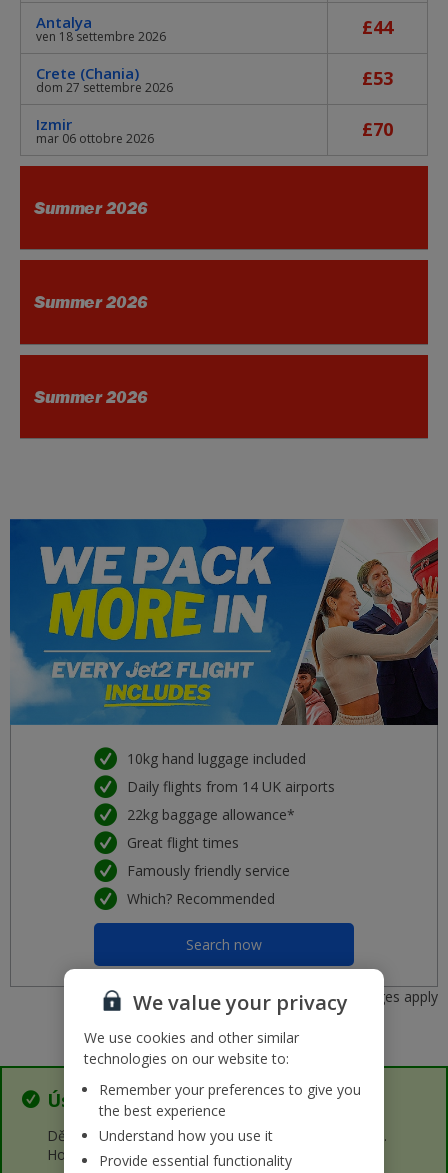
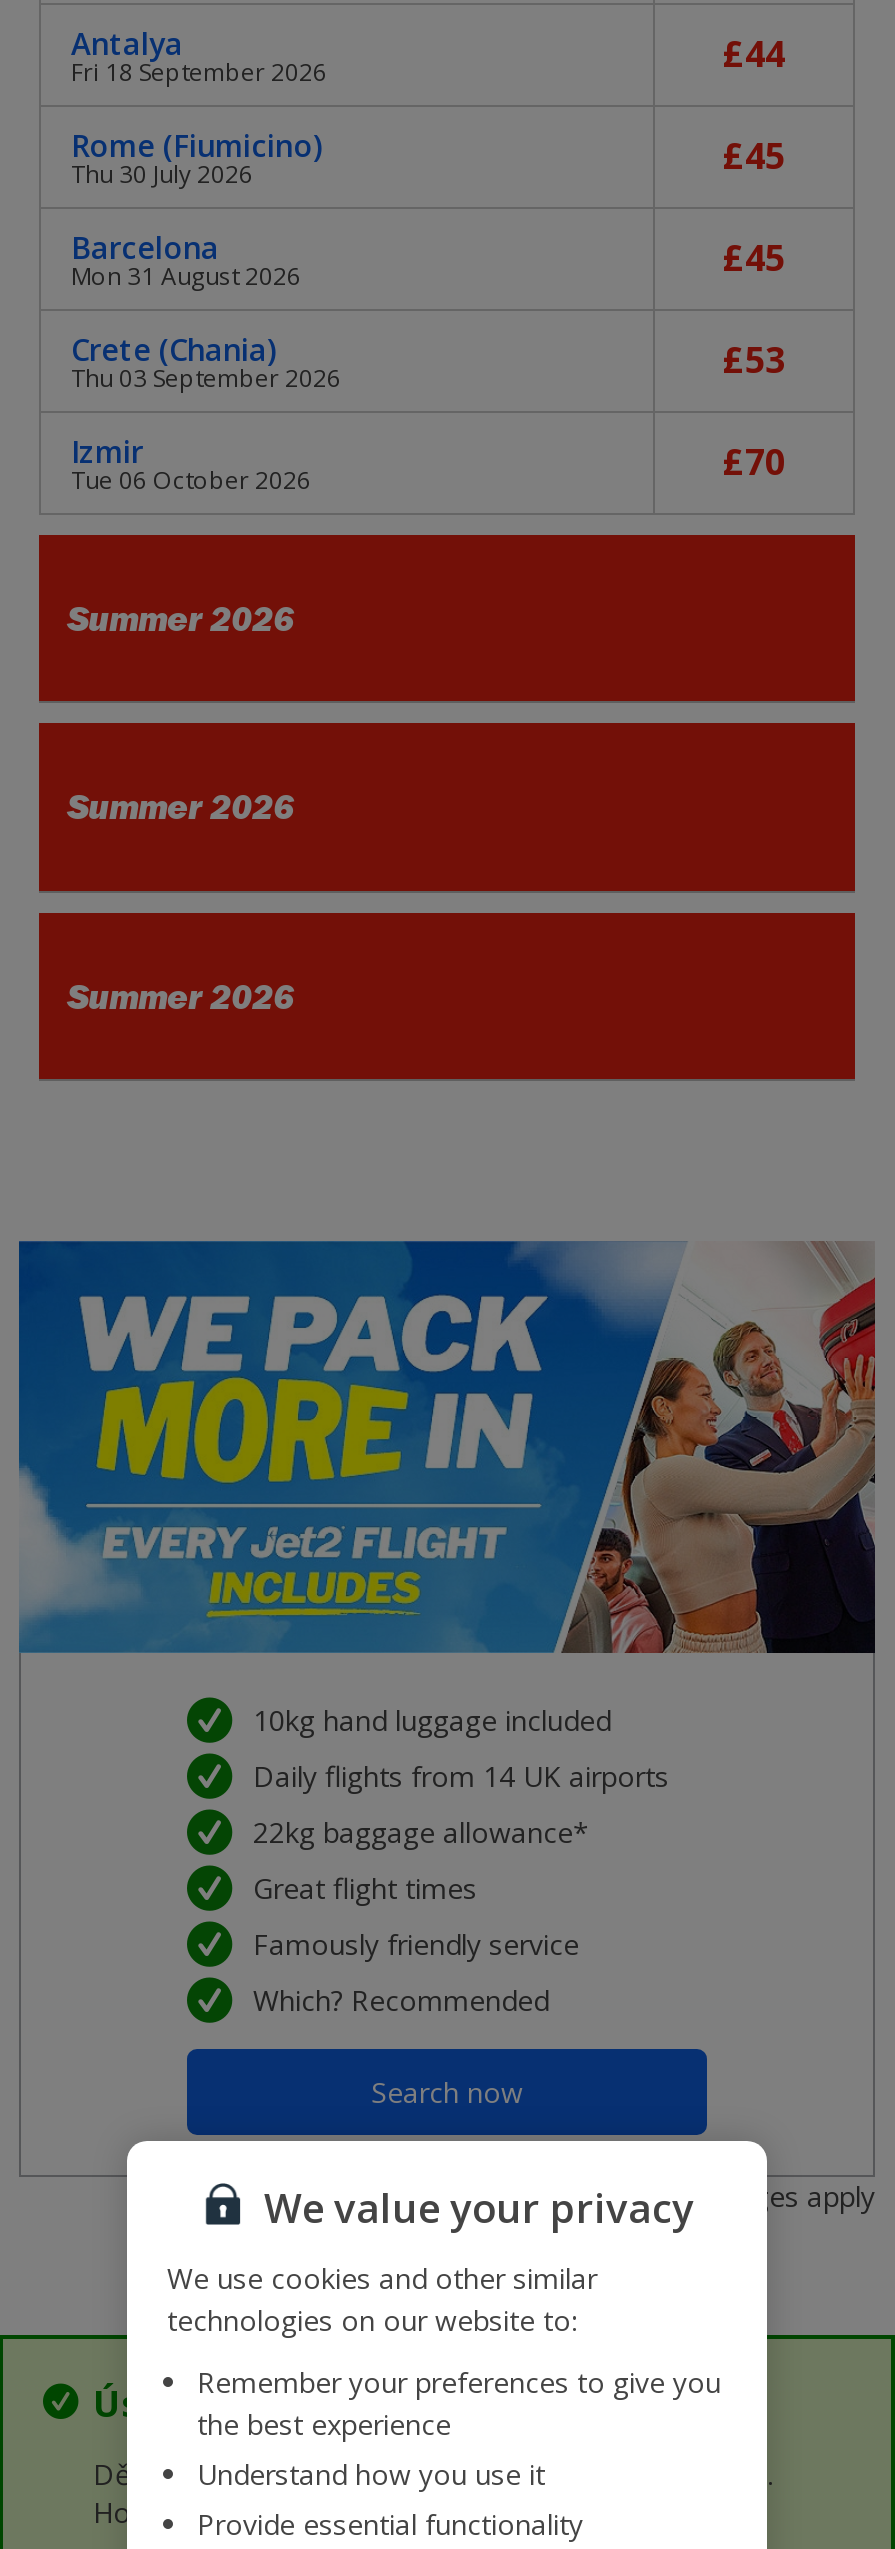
[36,28,166,45] ven 18 settembre 2026 -> [71,55,327,89] Fri 18 September 2026
none -> [71,125,785,293] Rome (Fiumicino) | Thu 30 July 2026 | £45 | Barcelona | Mon 31 August 2026 | £45
[36,79,173,96] dom 27 settembre 2026 -> [71,361,341,395] Thu 03 September 2026
[36,130,154,147] mar 06 ottobre 2026 -> [71,463,311,497] Tue 06 October 2026

